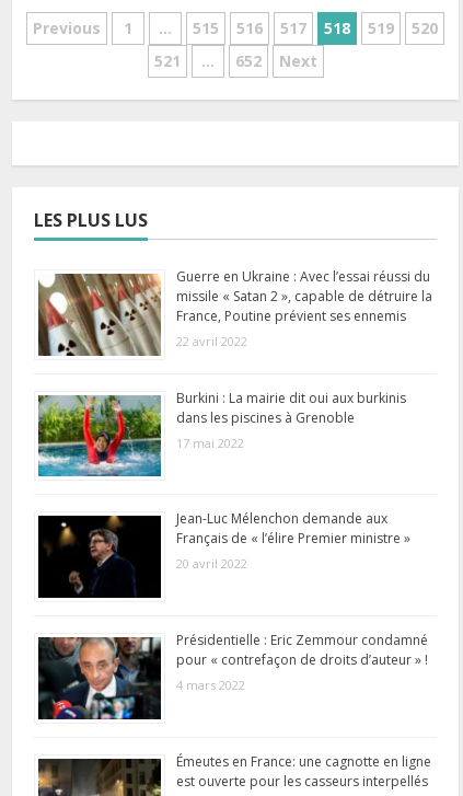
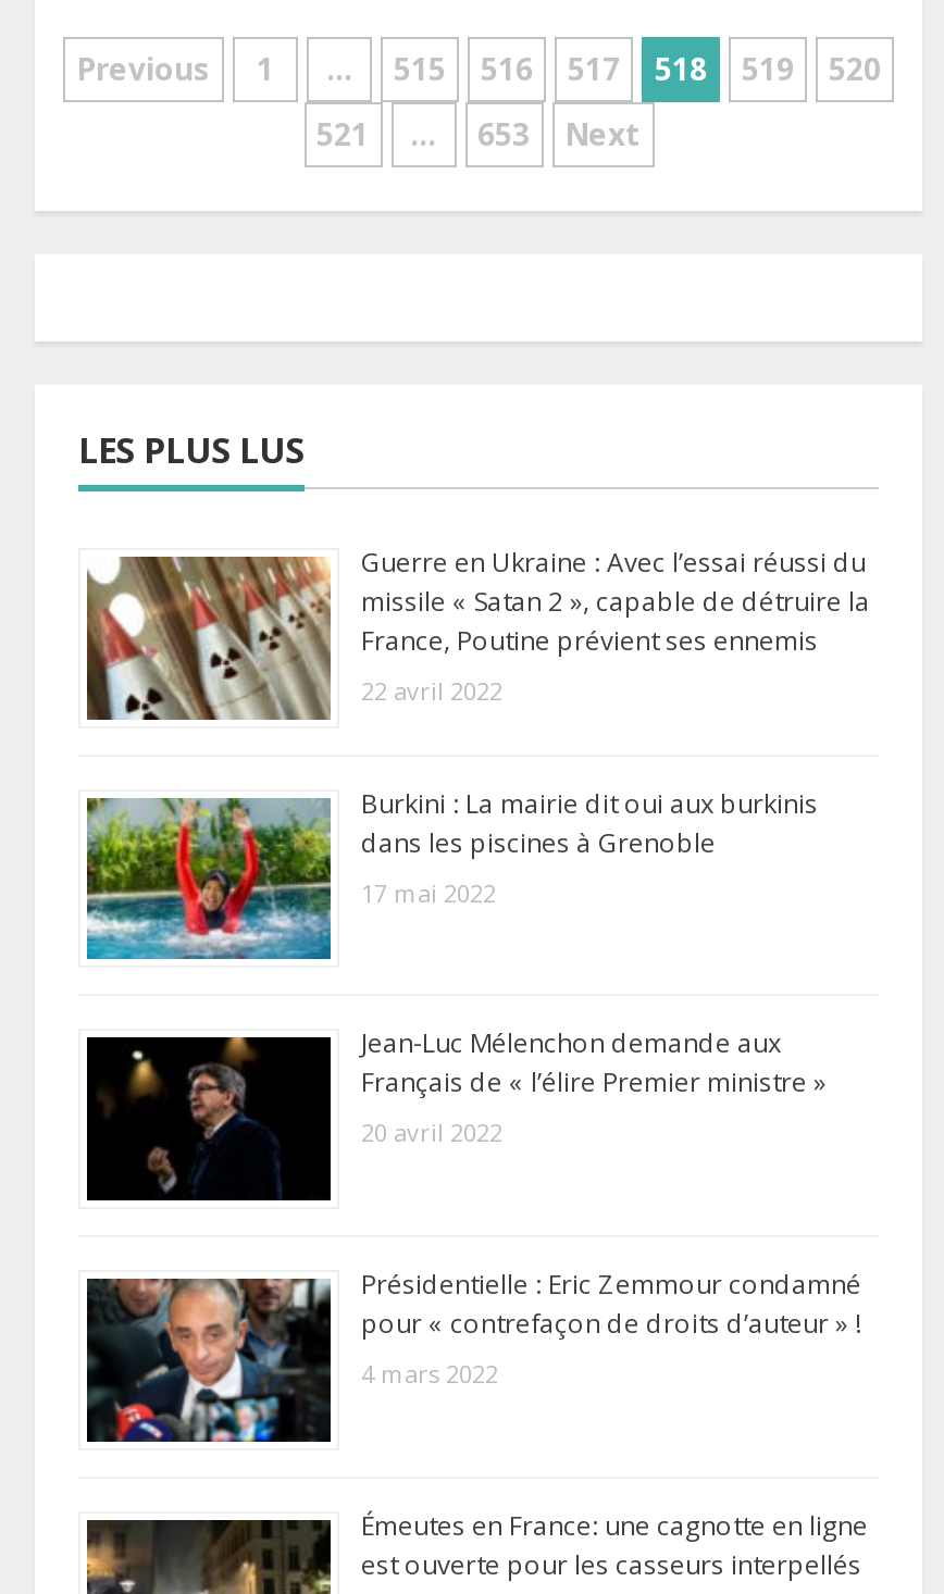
[235,50,261,71] 652 -> [477,113,530,154] 653

